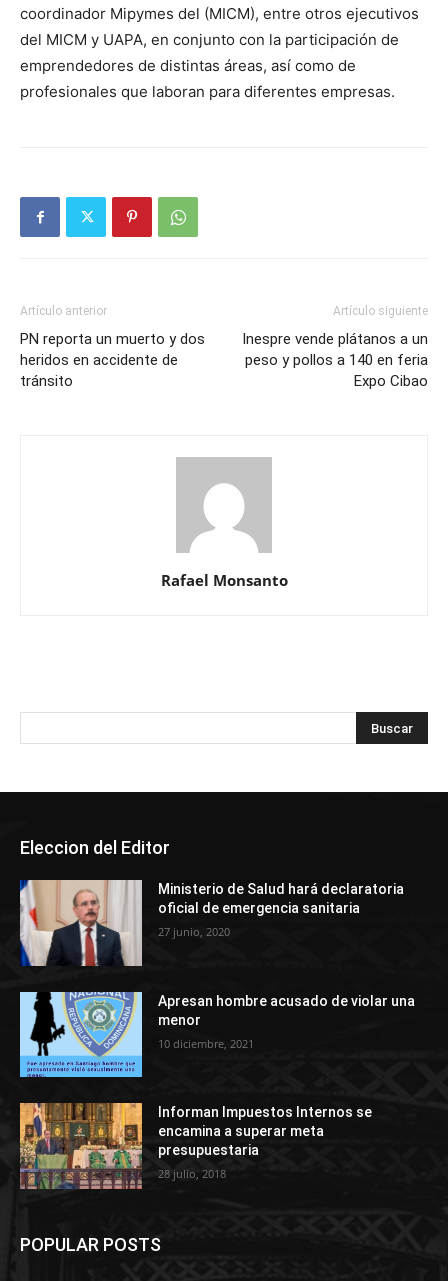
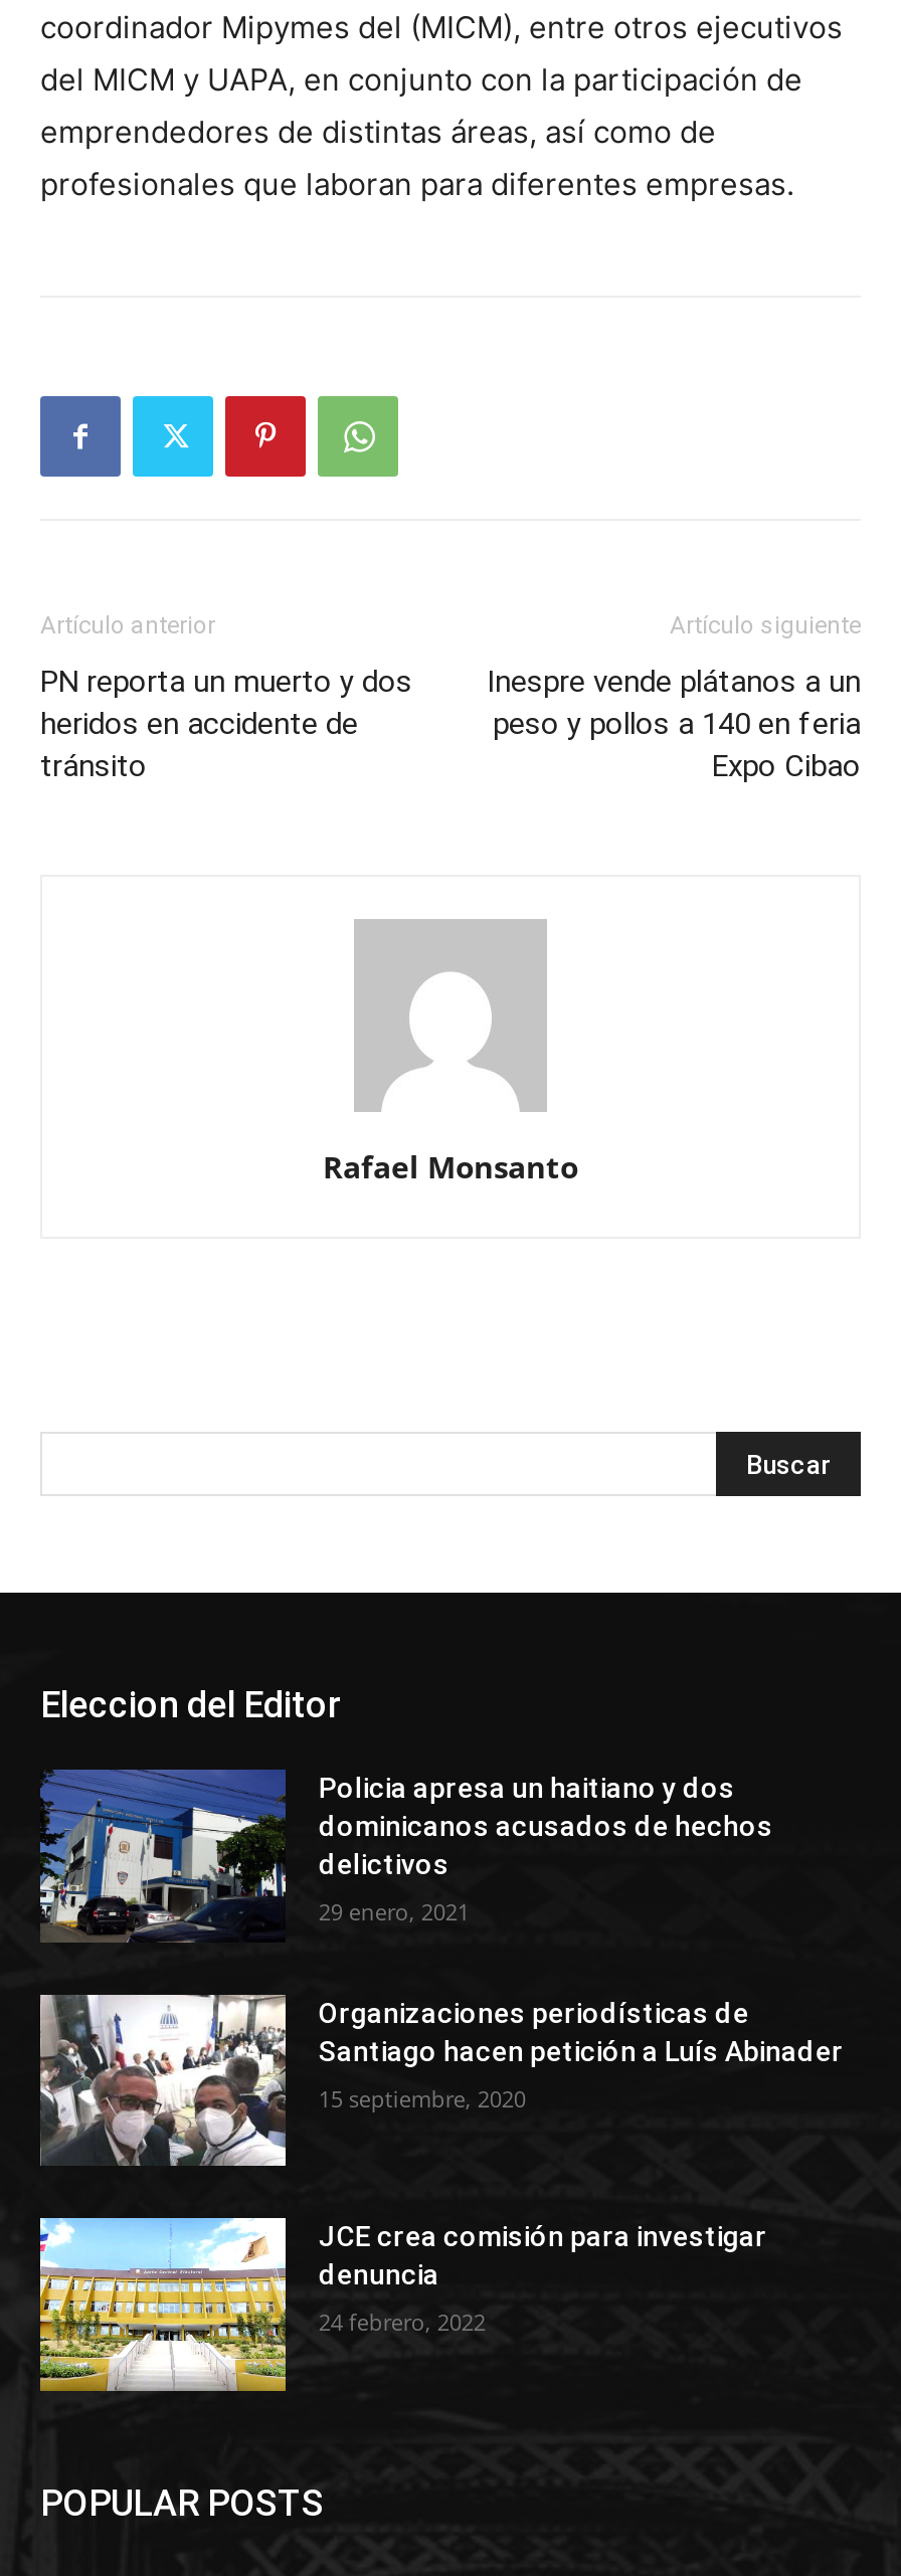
[19,879,404,967] [image] | Ministerio de Salud hará declaratoria | oficial de emergencia sanitaria -> [38,1768,773,1943] [image] | Policia apresa un haitiano y dos | dominicanos acusados de hechos | delictivos
[158,924,230,939] 27 junio, 2020 -> [319,1896,469,1926] 29 enero, 2021
[19,991,415,1078] [image] | Apresan hombre acusado de violar una | menor -> [38,1993,843,2168] [image] | Organizaciones periodísticas de | Santiago hacen petición a Luís Abinader
[158,1036,254,1051] 10 diciembre, 2021 -> [319,2083,526,2113] 15 septiembre, 2020
[19,1102,372,1190] [image] | Informan Impuestos Internos se | encamina a superar meta | presupuestaria -> [38,2216,767,2391] [image] | JCE crea comisión para investigar | denuncia
[158,1166,226,1181] 28 julio, 2018 -> [319,2307,485,2337] 24 febrero, 2022

